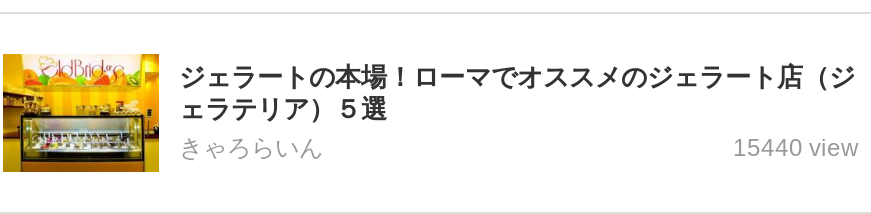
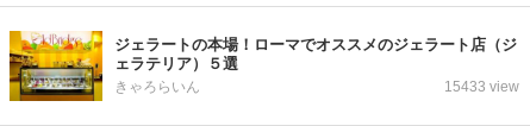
[733,134,859,162] 15440 view -> [444,78,519,95] 15433 view

